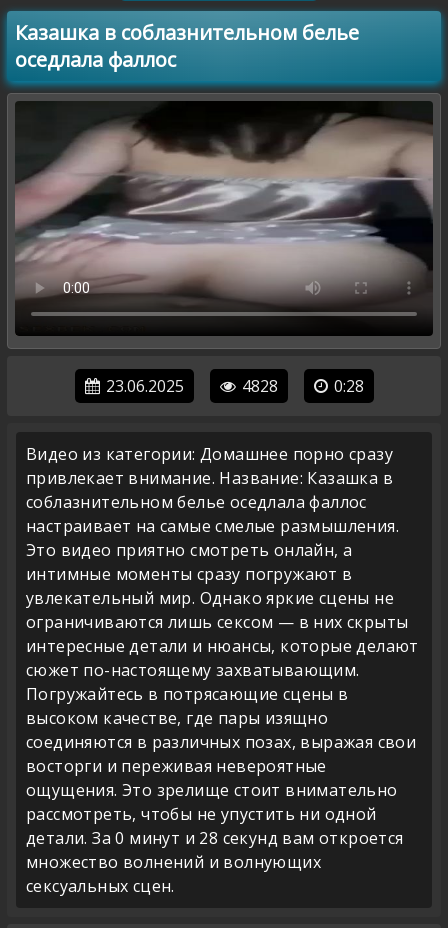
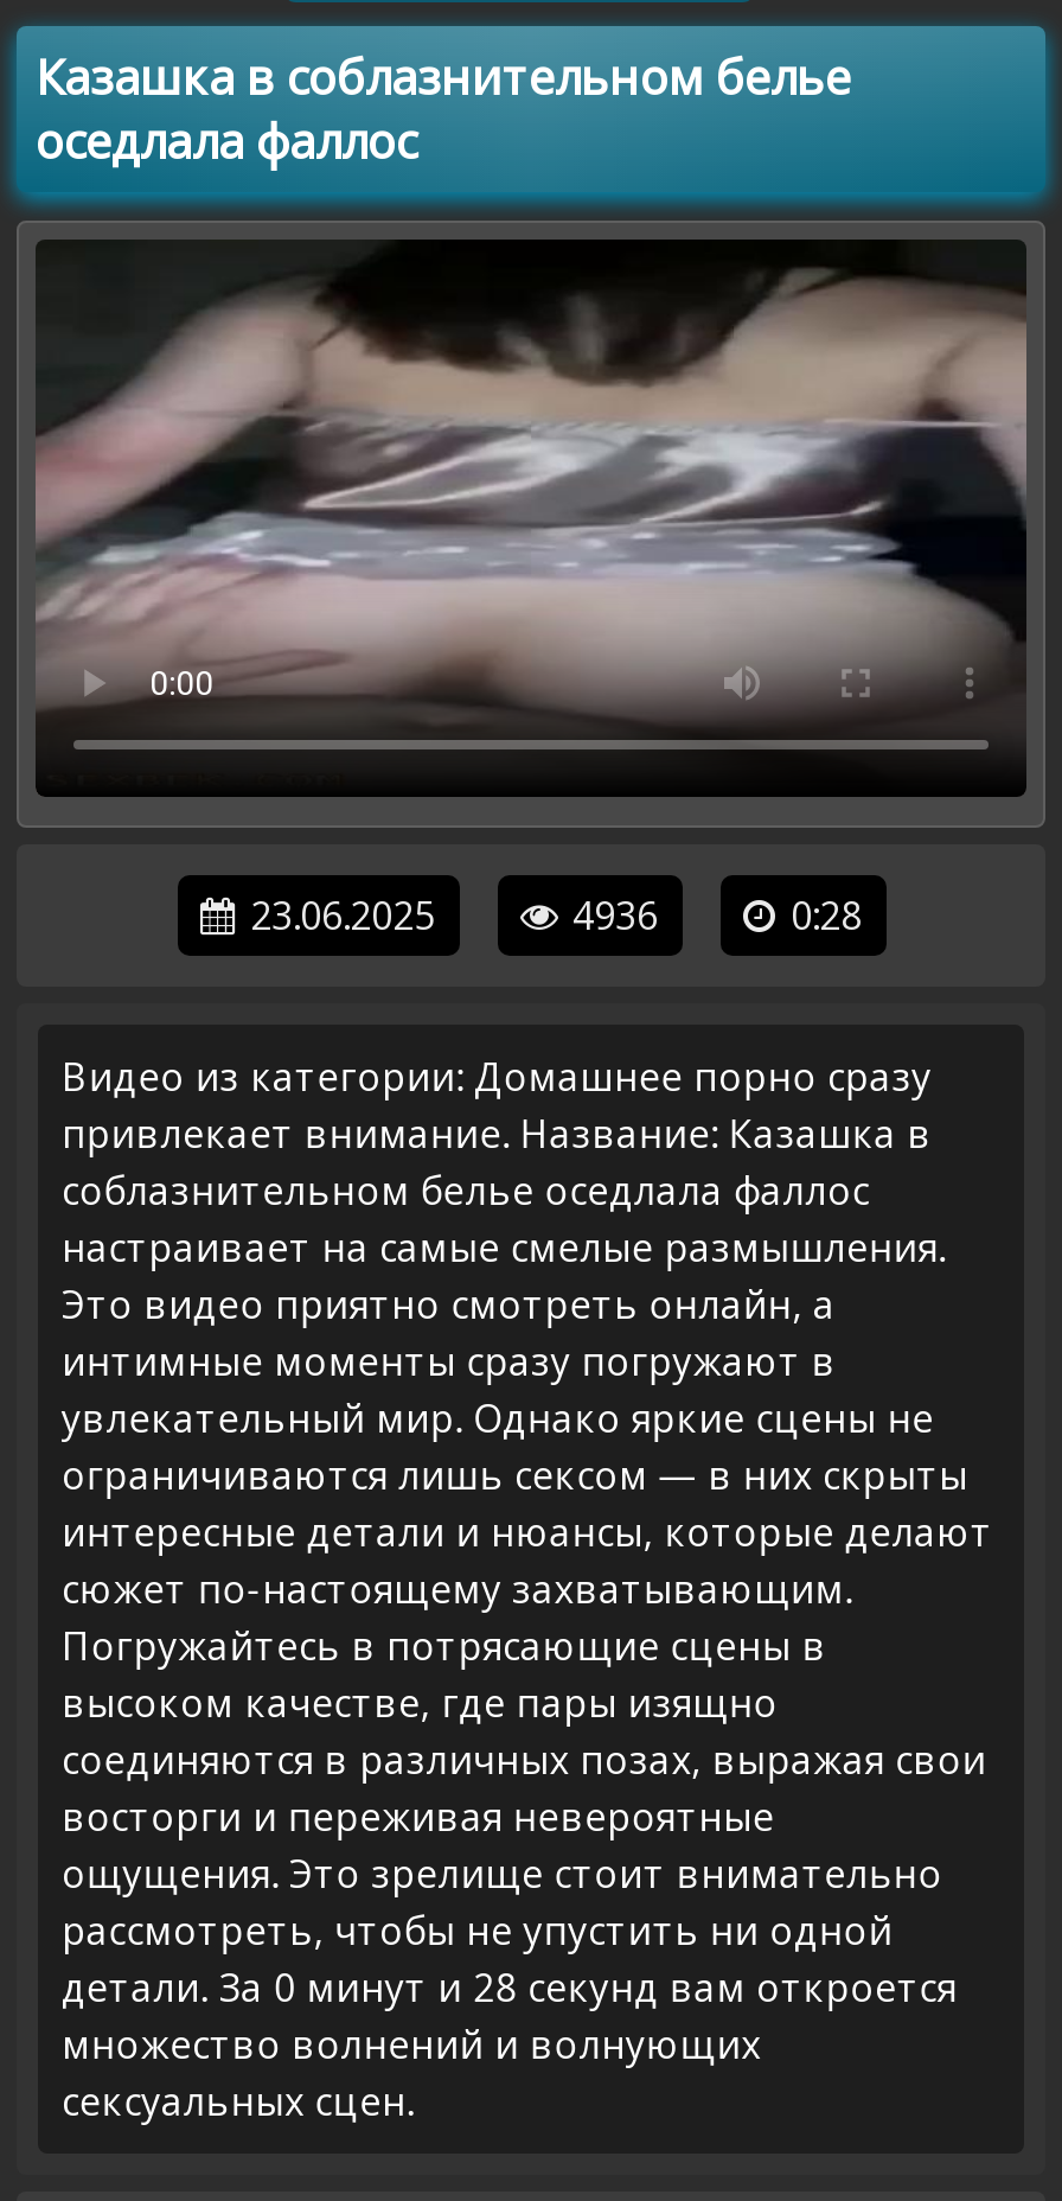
[237,375,277,397] 4828 -> [563,890,658,942] 4936

